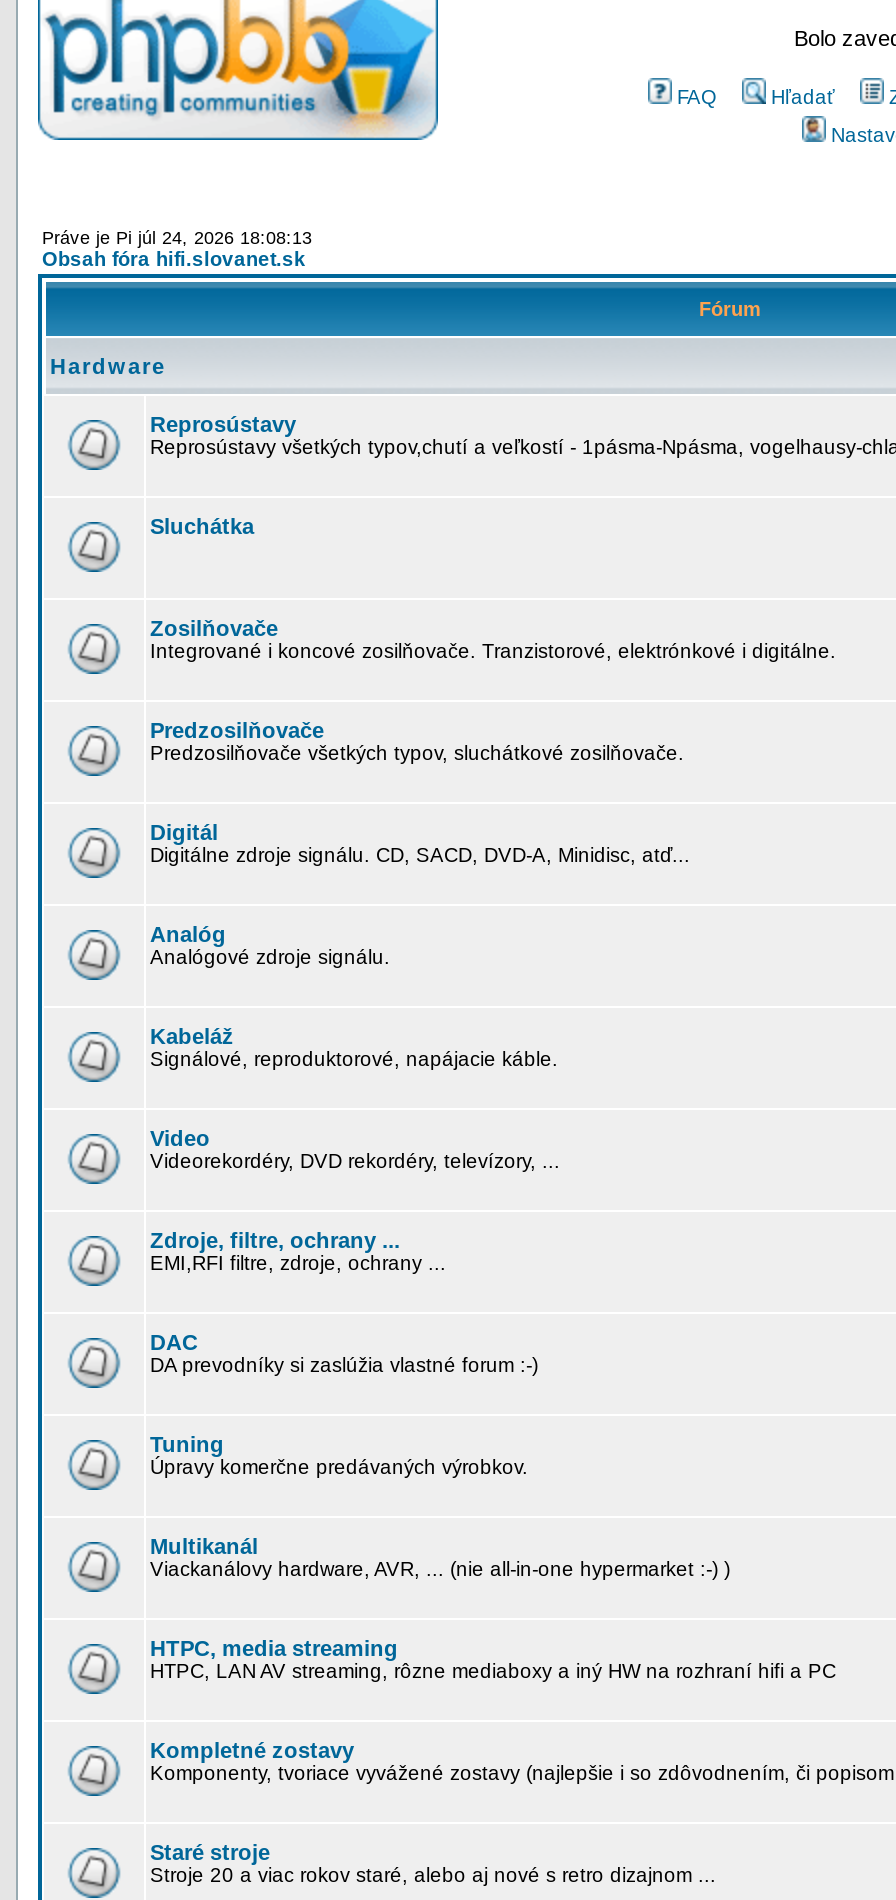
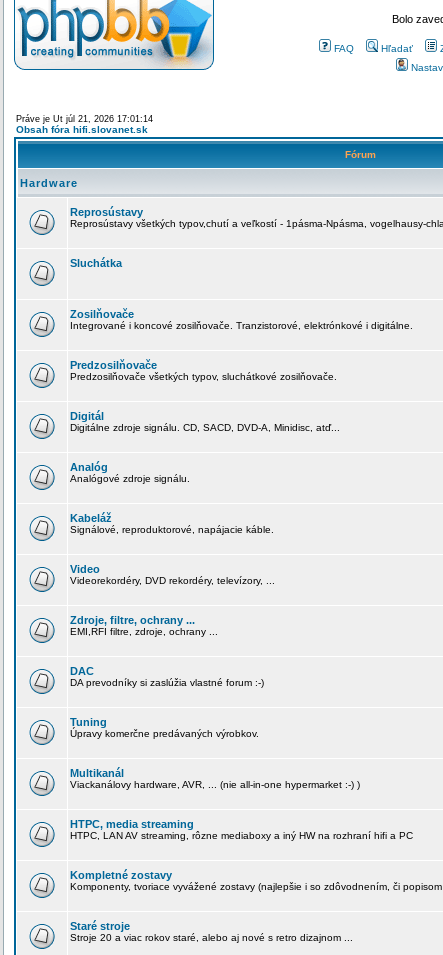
[42,228,312,248] Práve je Pi júl 24, 2026 18:08:13 -> [16,114,153,124] Práve je Ut júl 21, 2026 17:01:14

